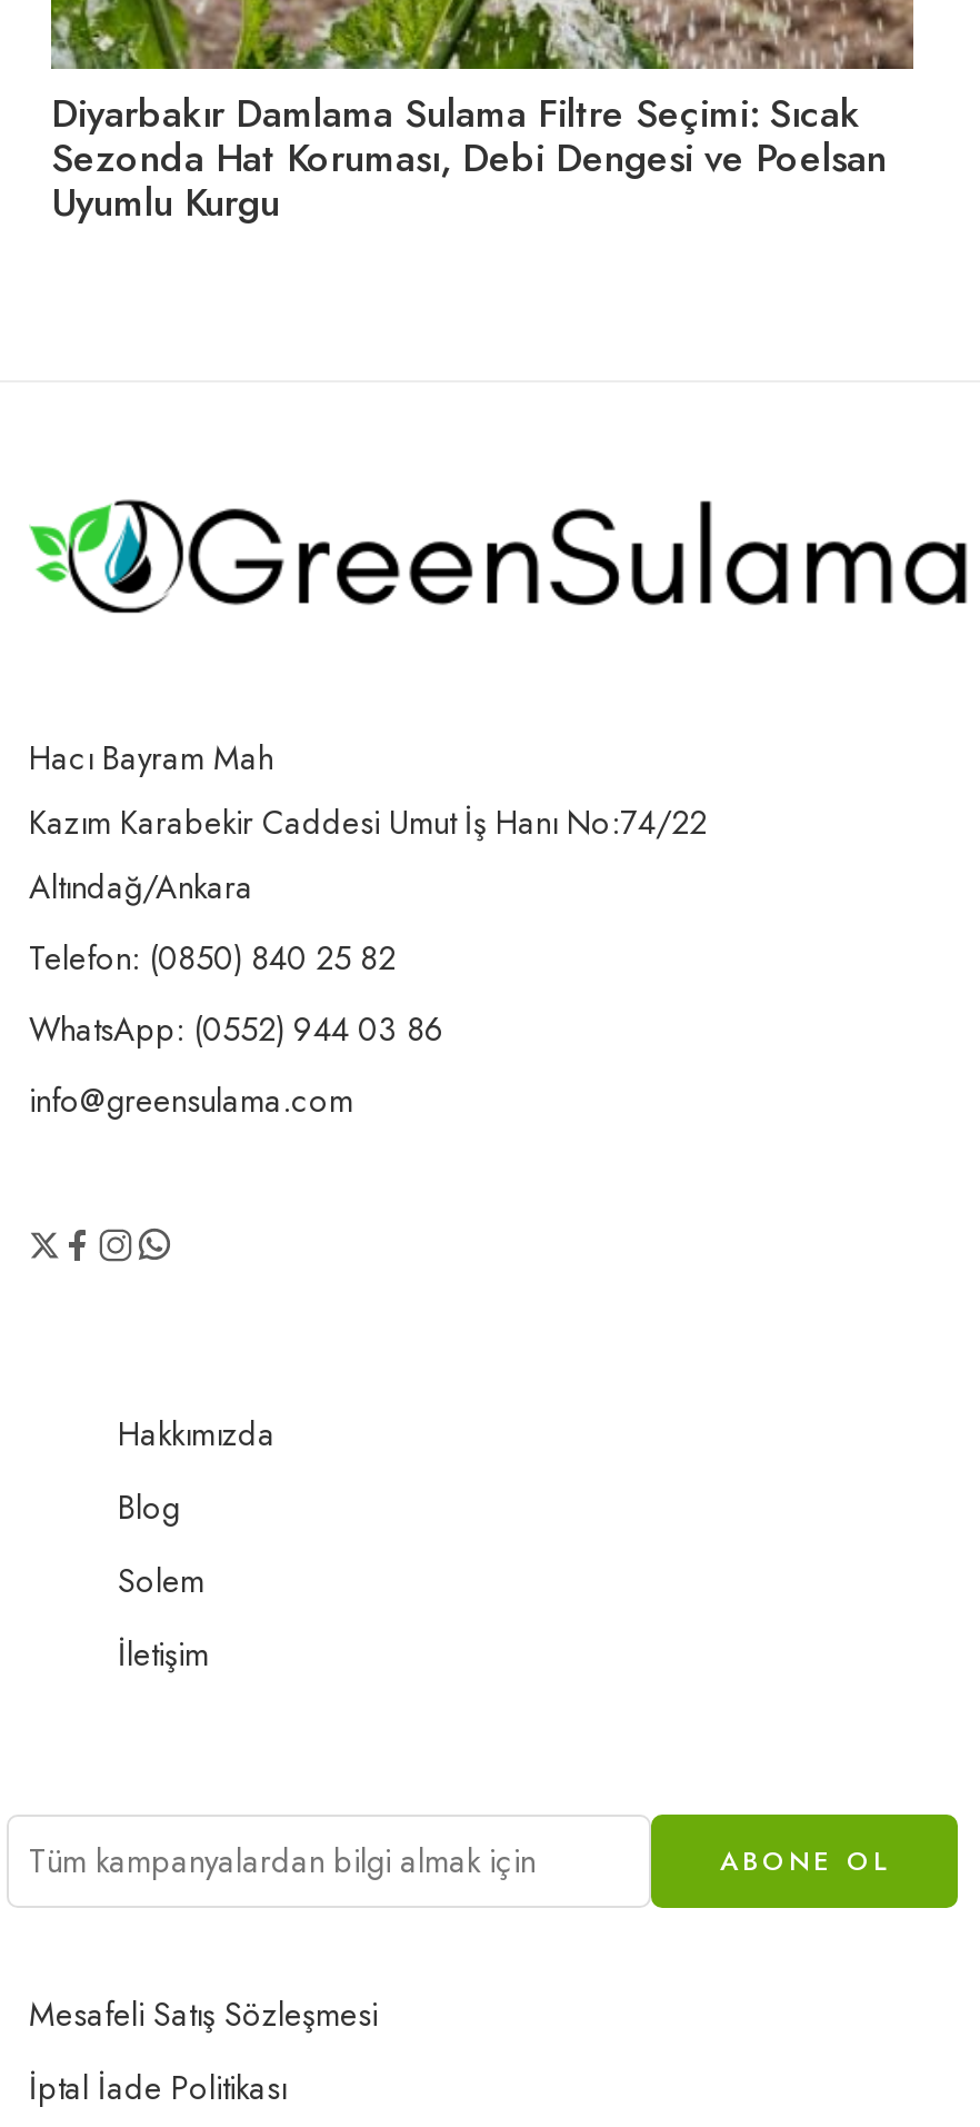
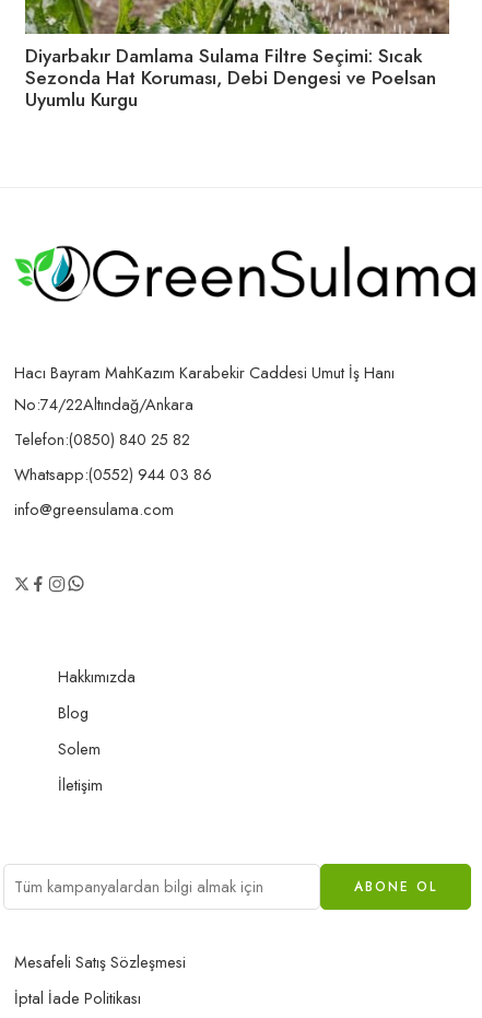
[29,933,396,980] Telefon: (0850) 840 25 82 -> [14,427,190,450] Telefon:(0850) 840 25 82
[29,1004,444,1051] WhatsApp: (0552) 944 03 86 -> [14,462,212,485] Whatsapp:(0552) 944 03 86

